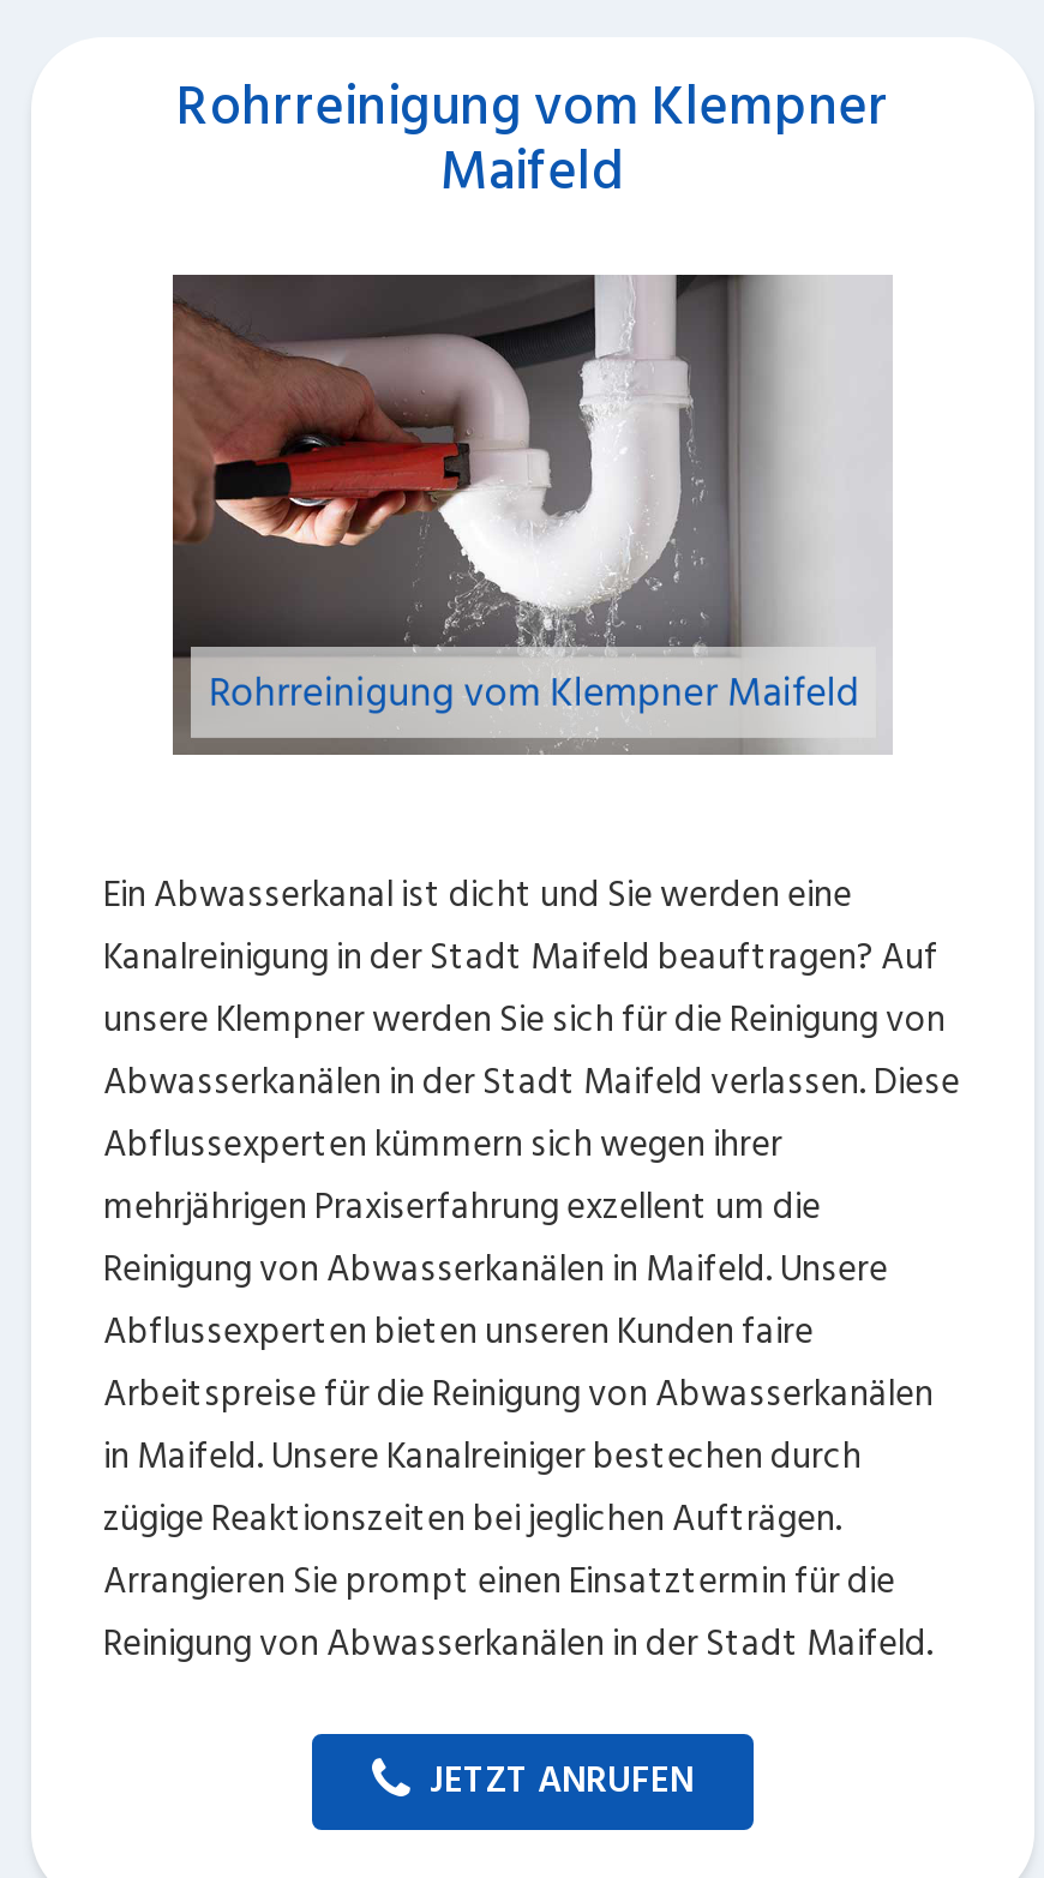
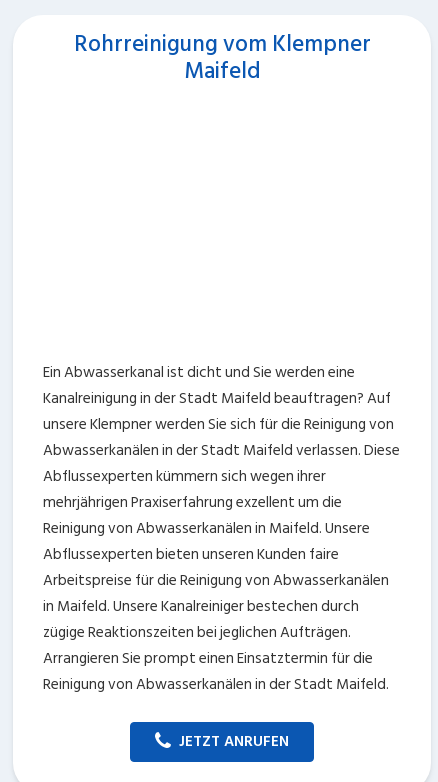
[170,272,893,757] [image] -> none

